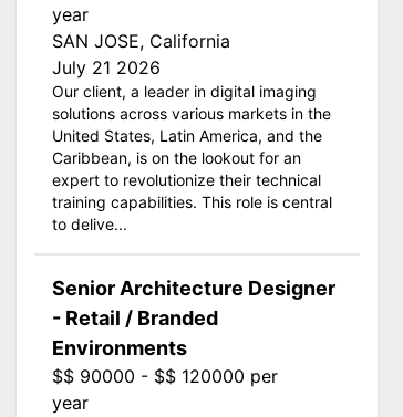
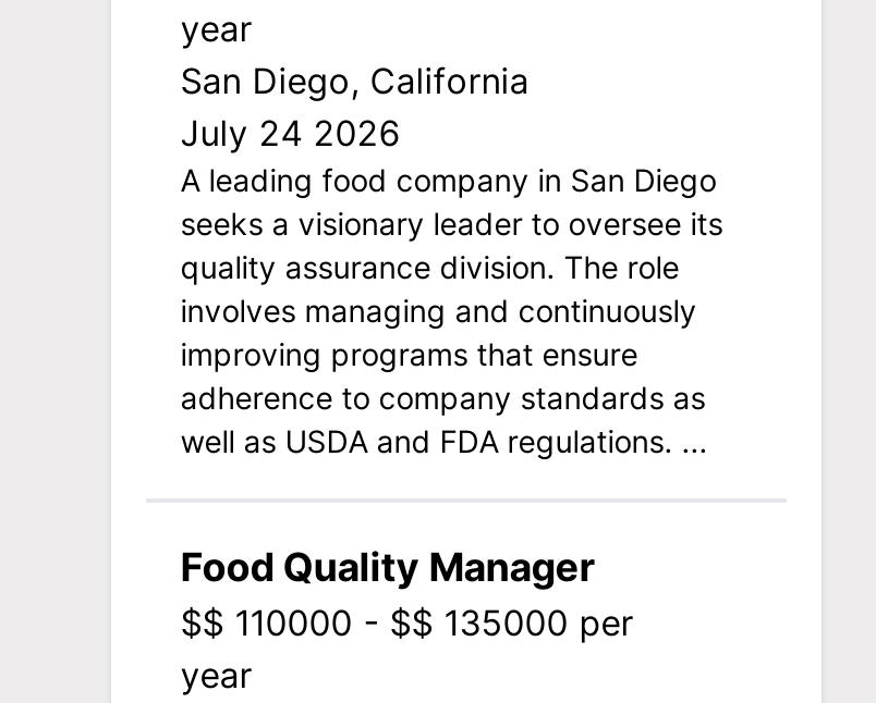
[52,30,332,234] SAN JOSE, California | July 21 2026 | Our client, a leader in digital imaging | solutions across various markets in the | United States, Latin America, and the | Caribbean, is on the lookout for an | expert to revolutionize their technical | training capabilities. This role is central | to delive... -> [180,59,723,460] San Diego, California | July 24 2026 | A leading food company in San Diego | seeks a visionary leader to oversee its | quality assurance division. The role | involves managing and continuously | improving programs that ensure | adherence to company standards as | well as USDA and FDA regulations. ...
[52,277,335,387] Senior Architecture Designer | - Retail / Branded | Environments | $$ 90000 - $$ 120000 per -> [180,545,634,645] Food Quality Manager | $$ 110000 - $$ 135000 per

